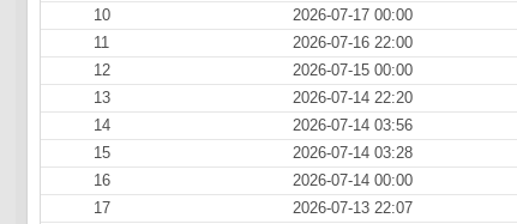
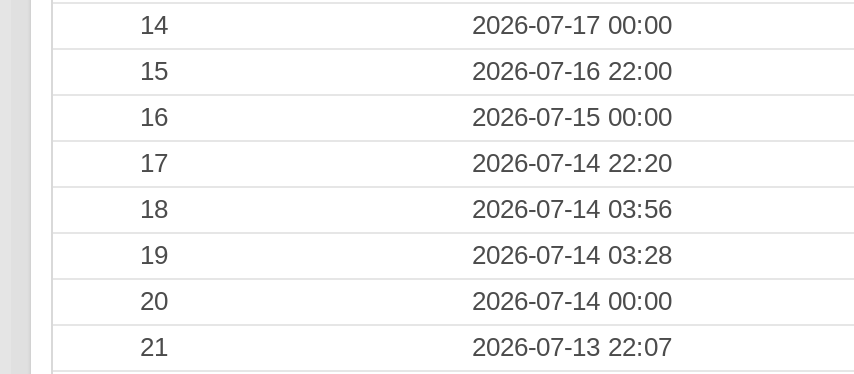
[93,6,110,24] 10 -> [140,10,168,40] 14
[94,34,109,52] 11 -> [140,56,168,86] 15
[93,61,110,79] 12 -> [140,102,168,132] 16
[93,89,110,107] 13 -> [140,148,168,178] 17
[93,116,110,134] 14 -> [140,194,168,224] 18
[93,144,110,162] 15 -> [140,240,168,270] 19
[93,171,110,189] 16 -> [140,286,168,316] 20
[93,199,110,217] 17 -> [140,332,168,362] 21

